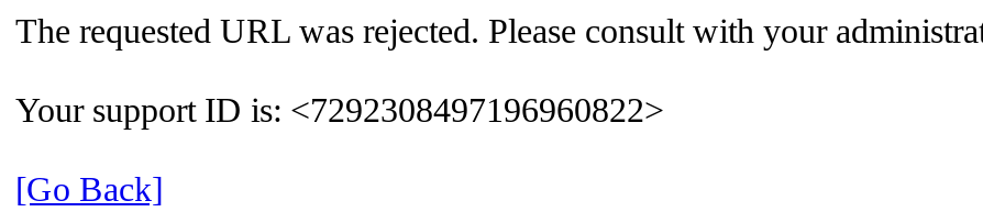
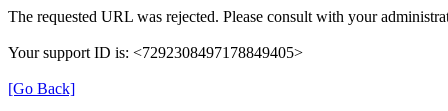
[15,91,664,129] Your support ID is: <7292308497196960822> -> [8,44,303,61] Your support ID is: <7292308497178849405>

